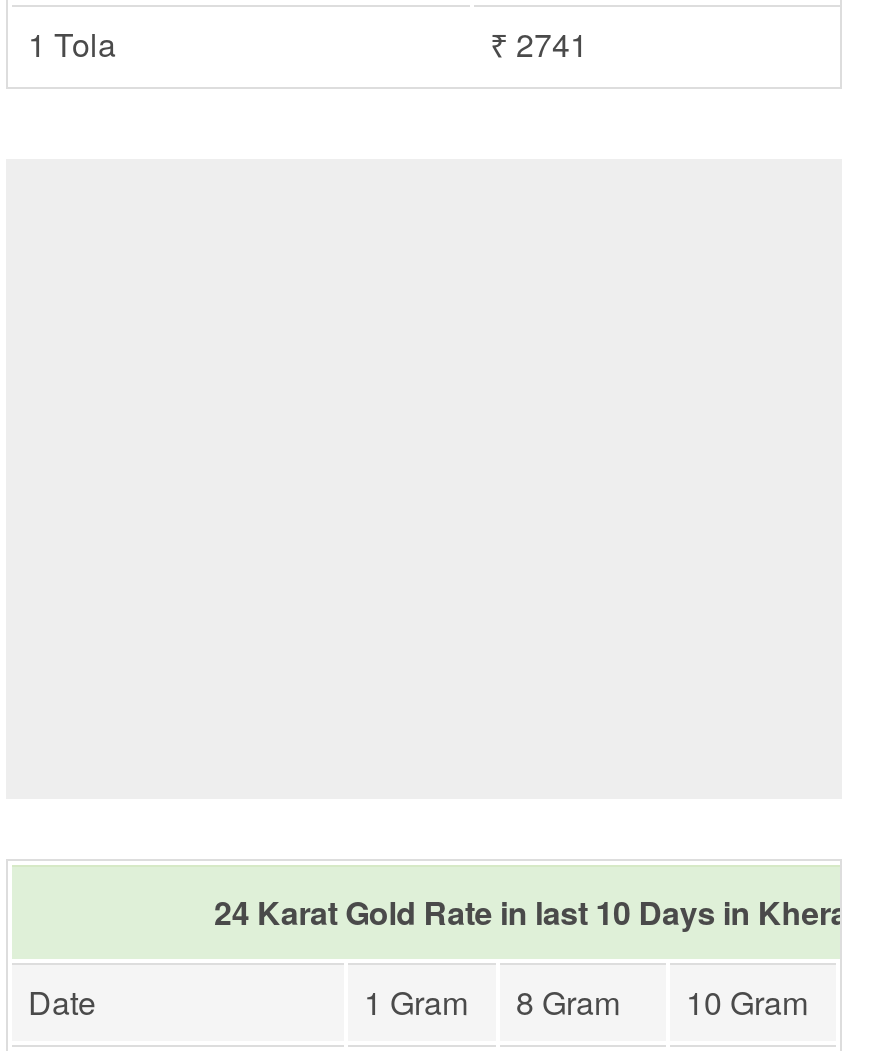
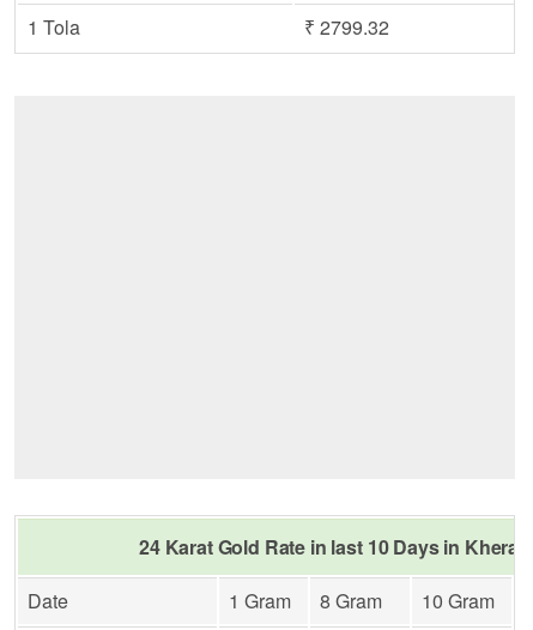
[490,21,588,67] ₹ 2741 -> [304,13,389,41] ₹ 2799.32

